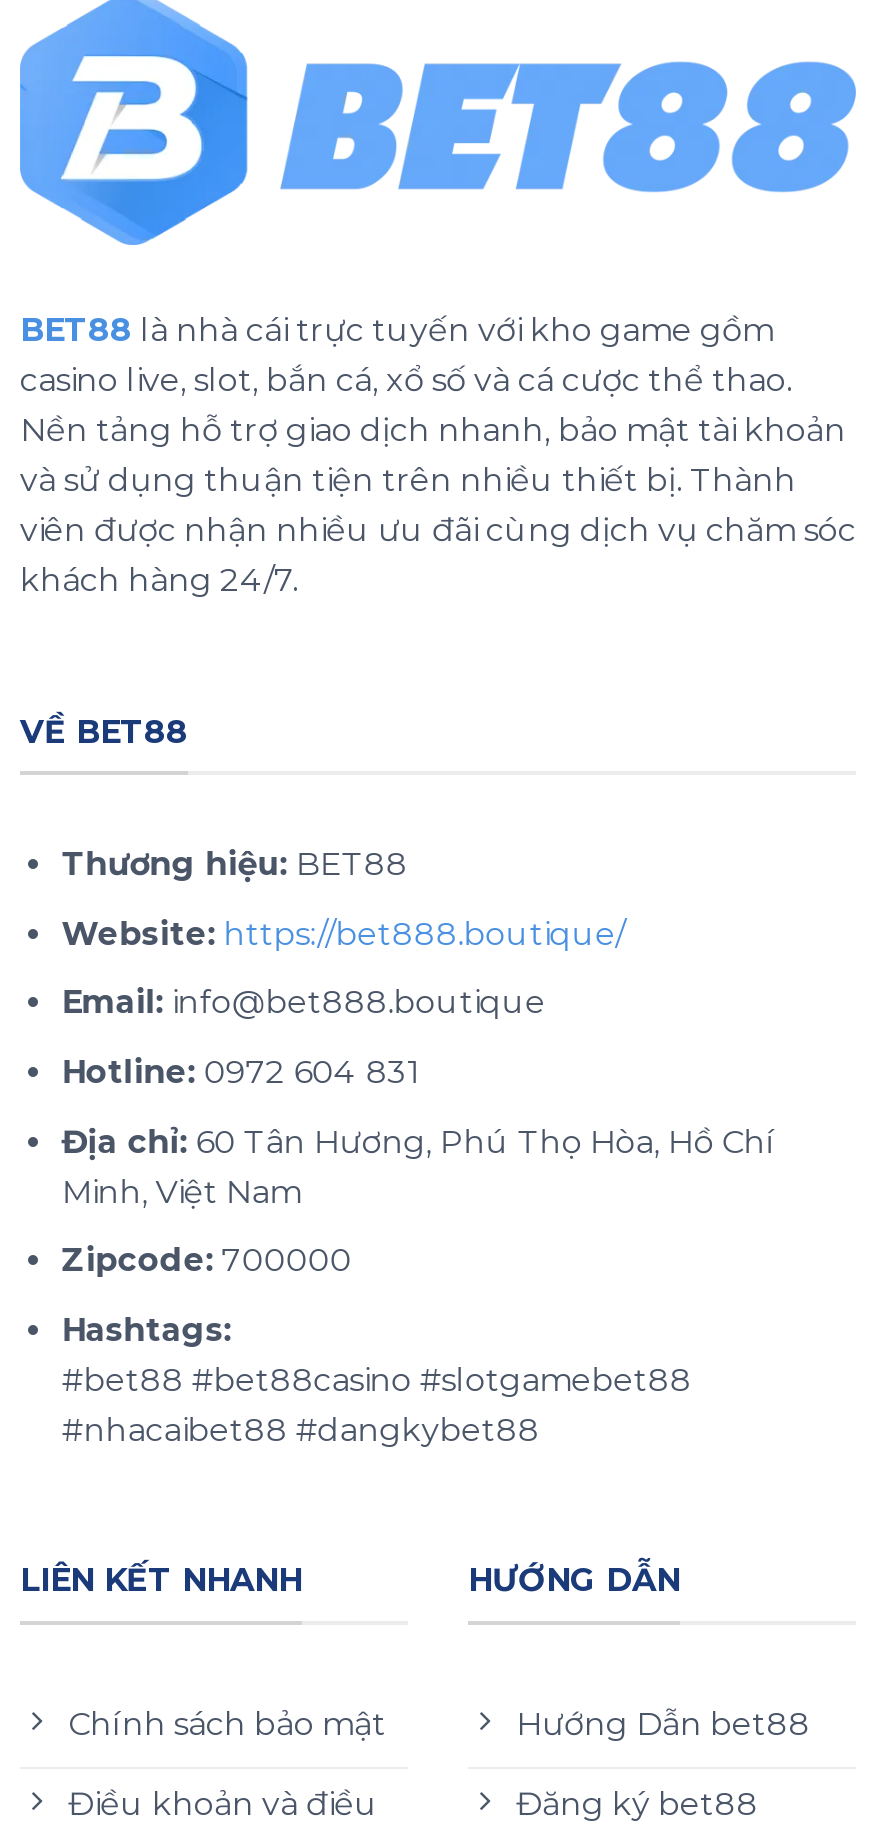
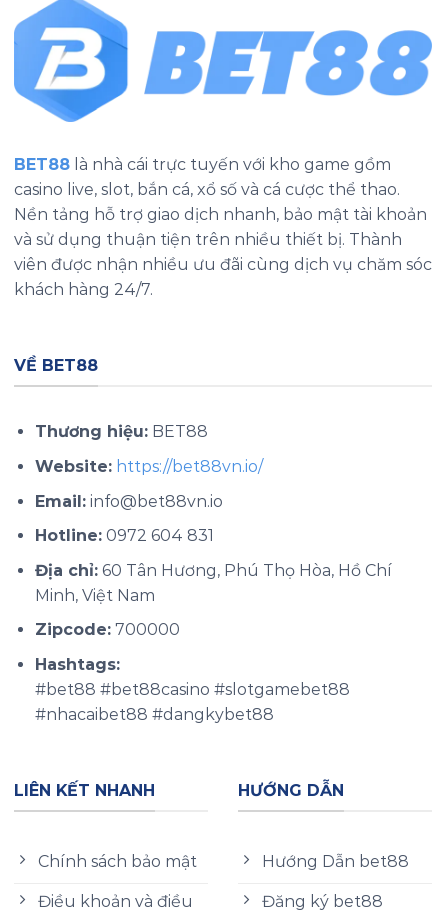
[62,914,626,952] Website: https://bet888.boutique/ -> [35,457,263,476] Website: https://bet88vn.io/
[62,983,546,1021] Email: info@bet888.boutique -> [35,492,223,511] Email: info@bet88vn.io

